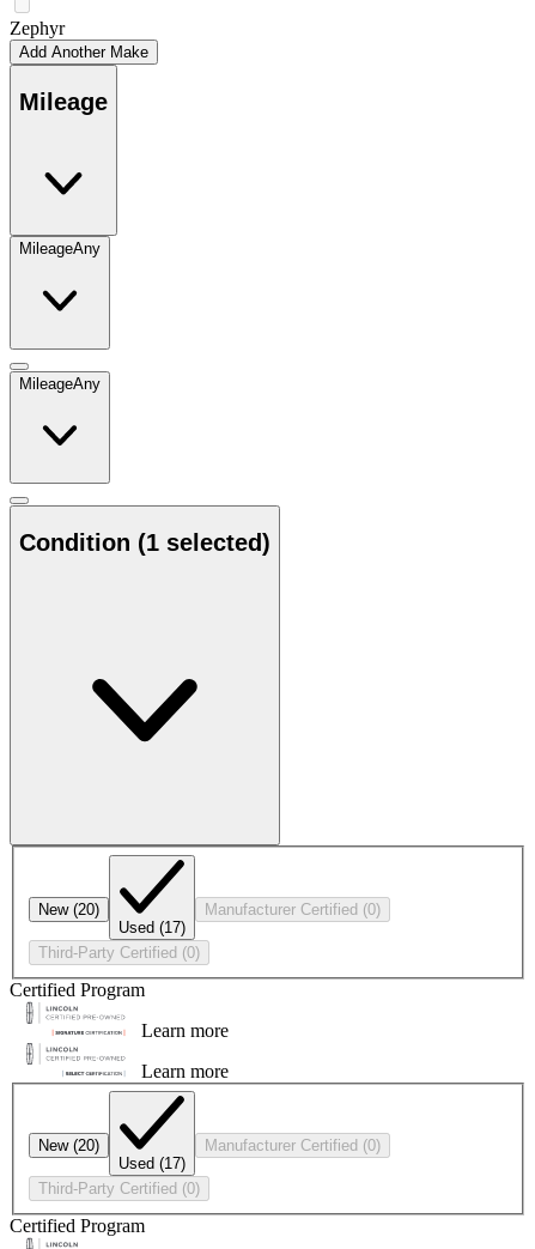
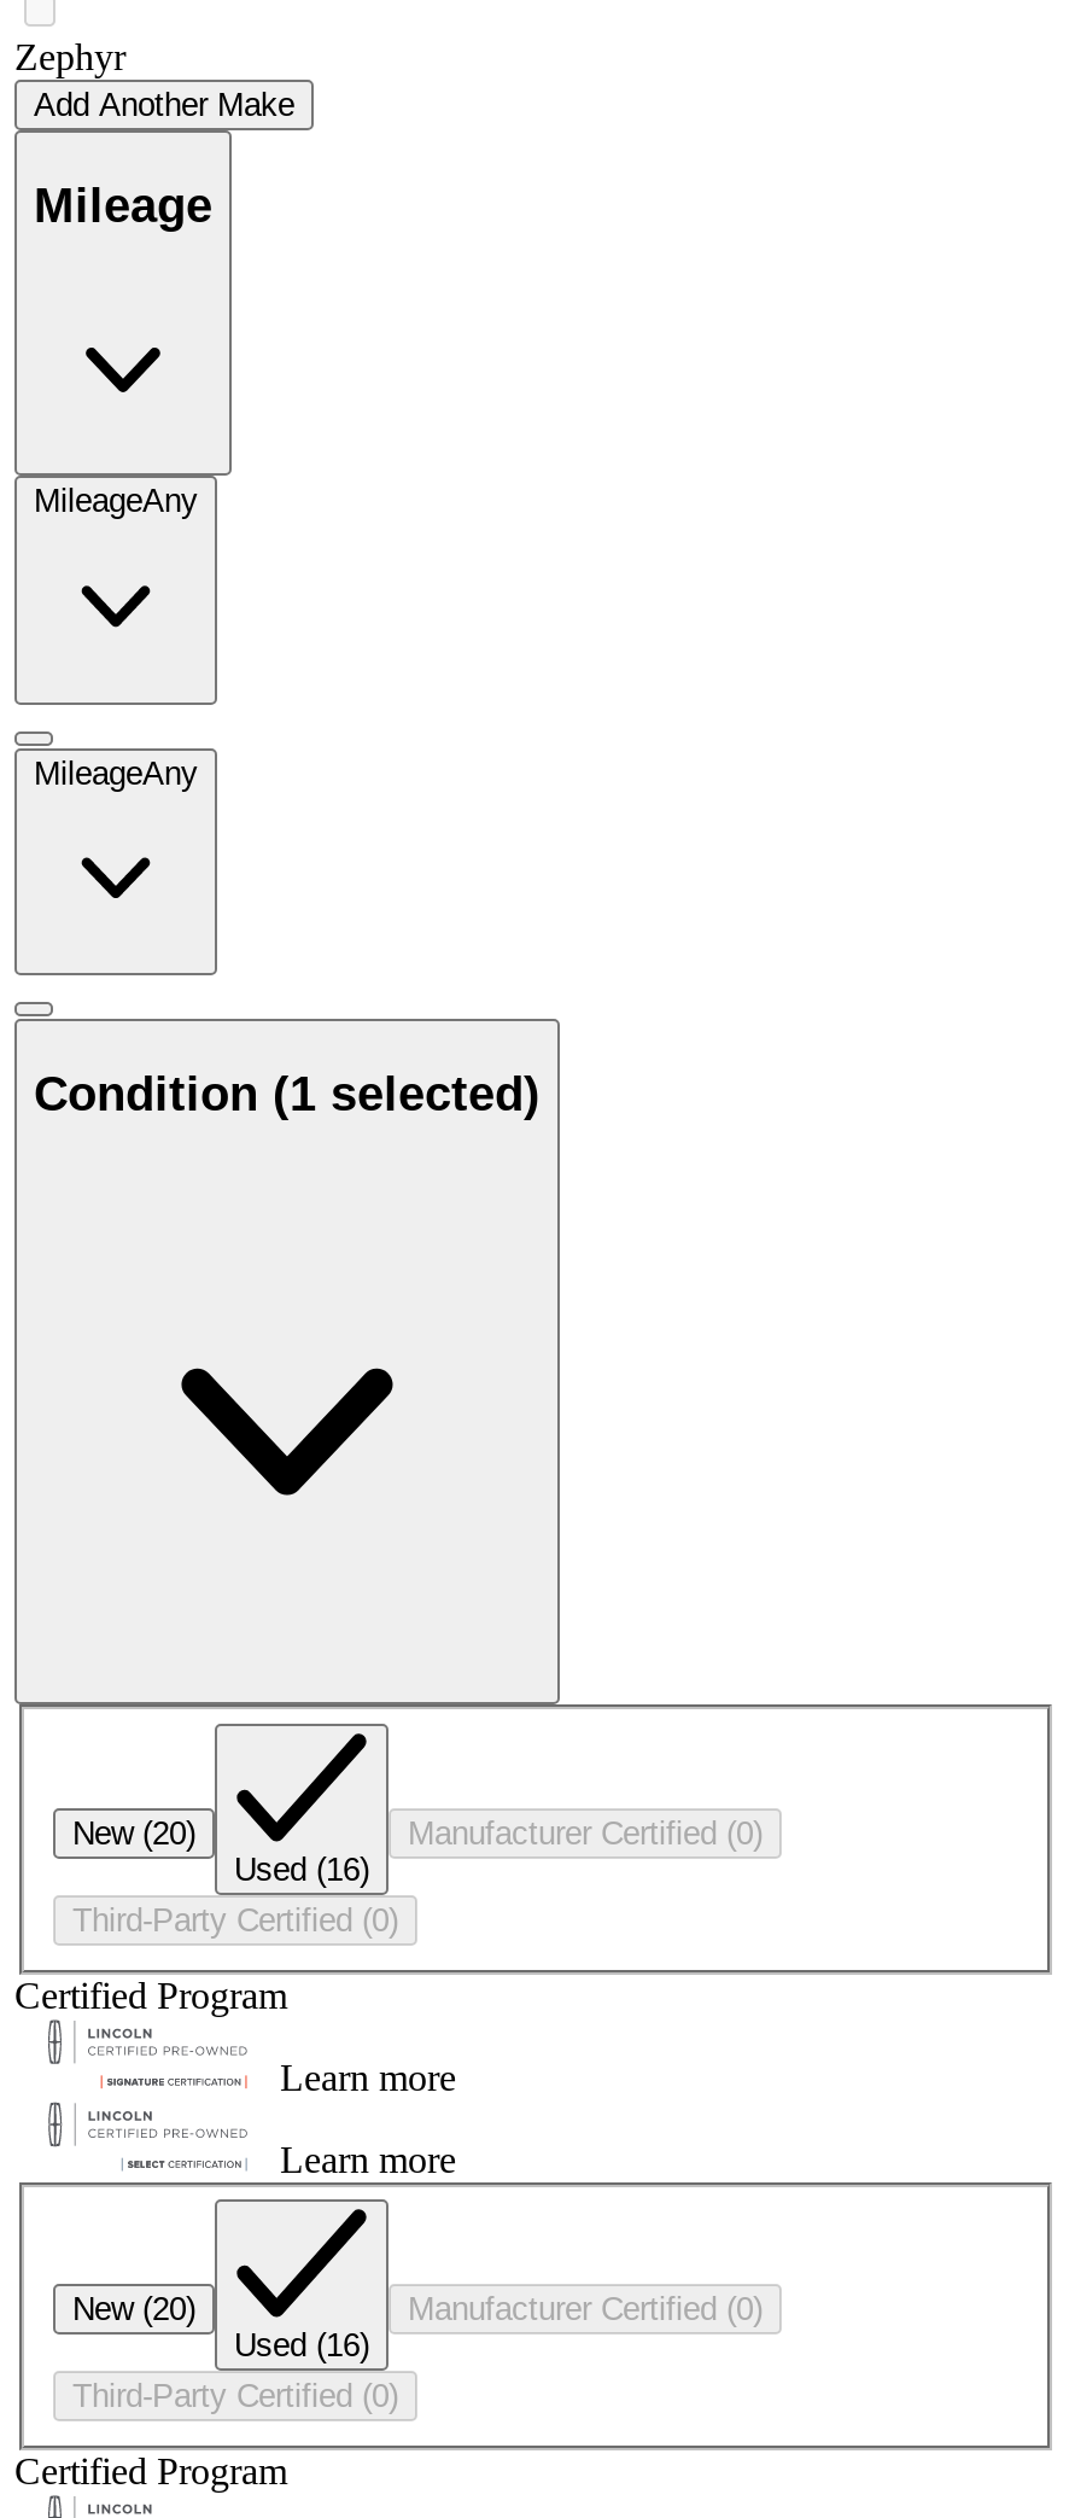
[118,918,186,936] Used (17) -> [234,1850,369,1887] Used (16)
[118,1154,186,1172] Used (17) -> [234,2327,369,2363] Used (16)

